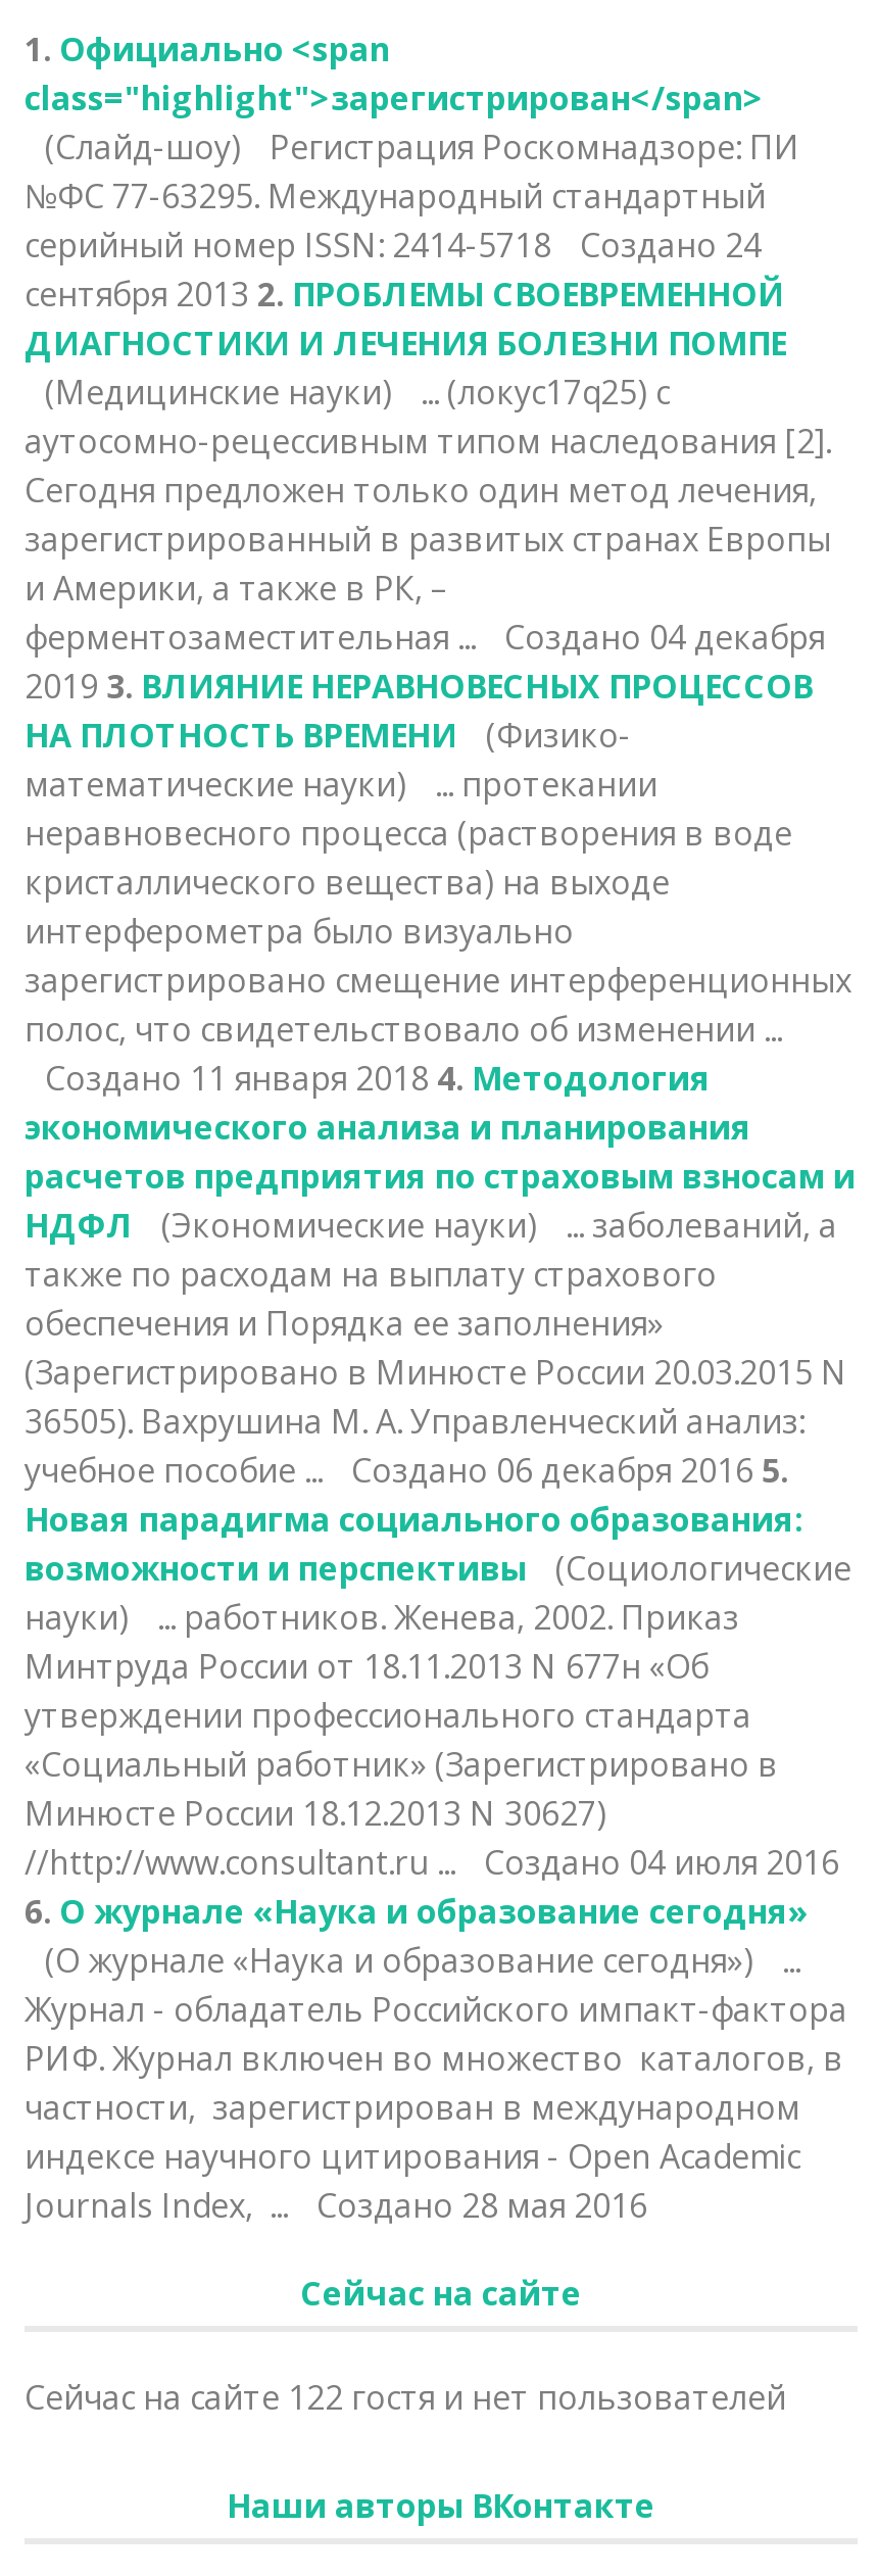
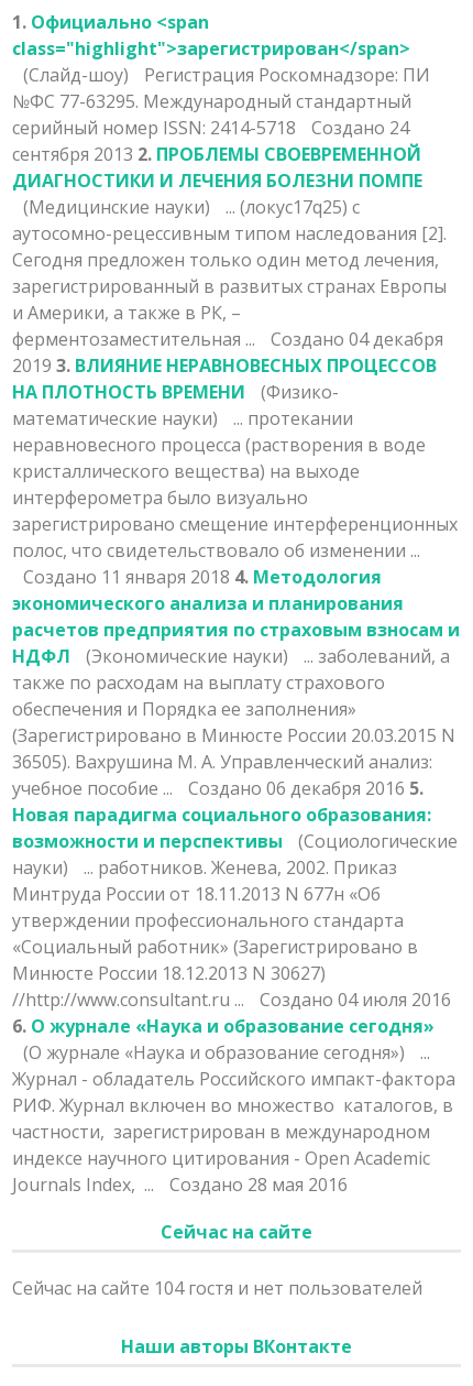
[25,2374,786,2419] Сейчас на сайте 122 гостя и нет пользователей -> [12,1276,422,1300] Сейчас на сайте 104 гостя и нет пользователей

